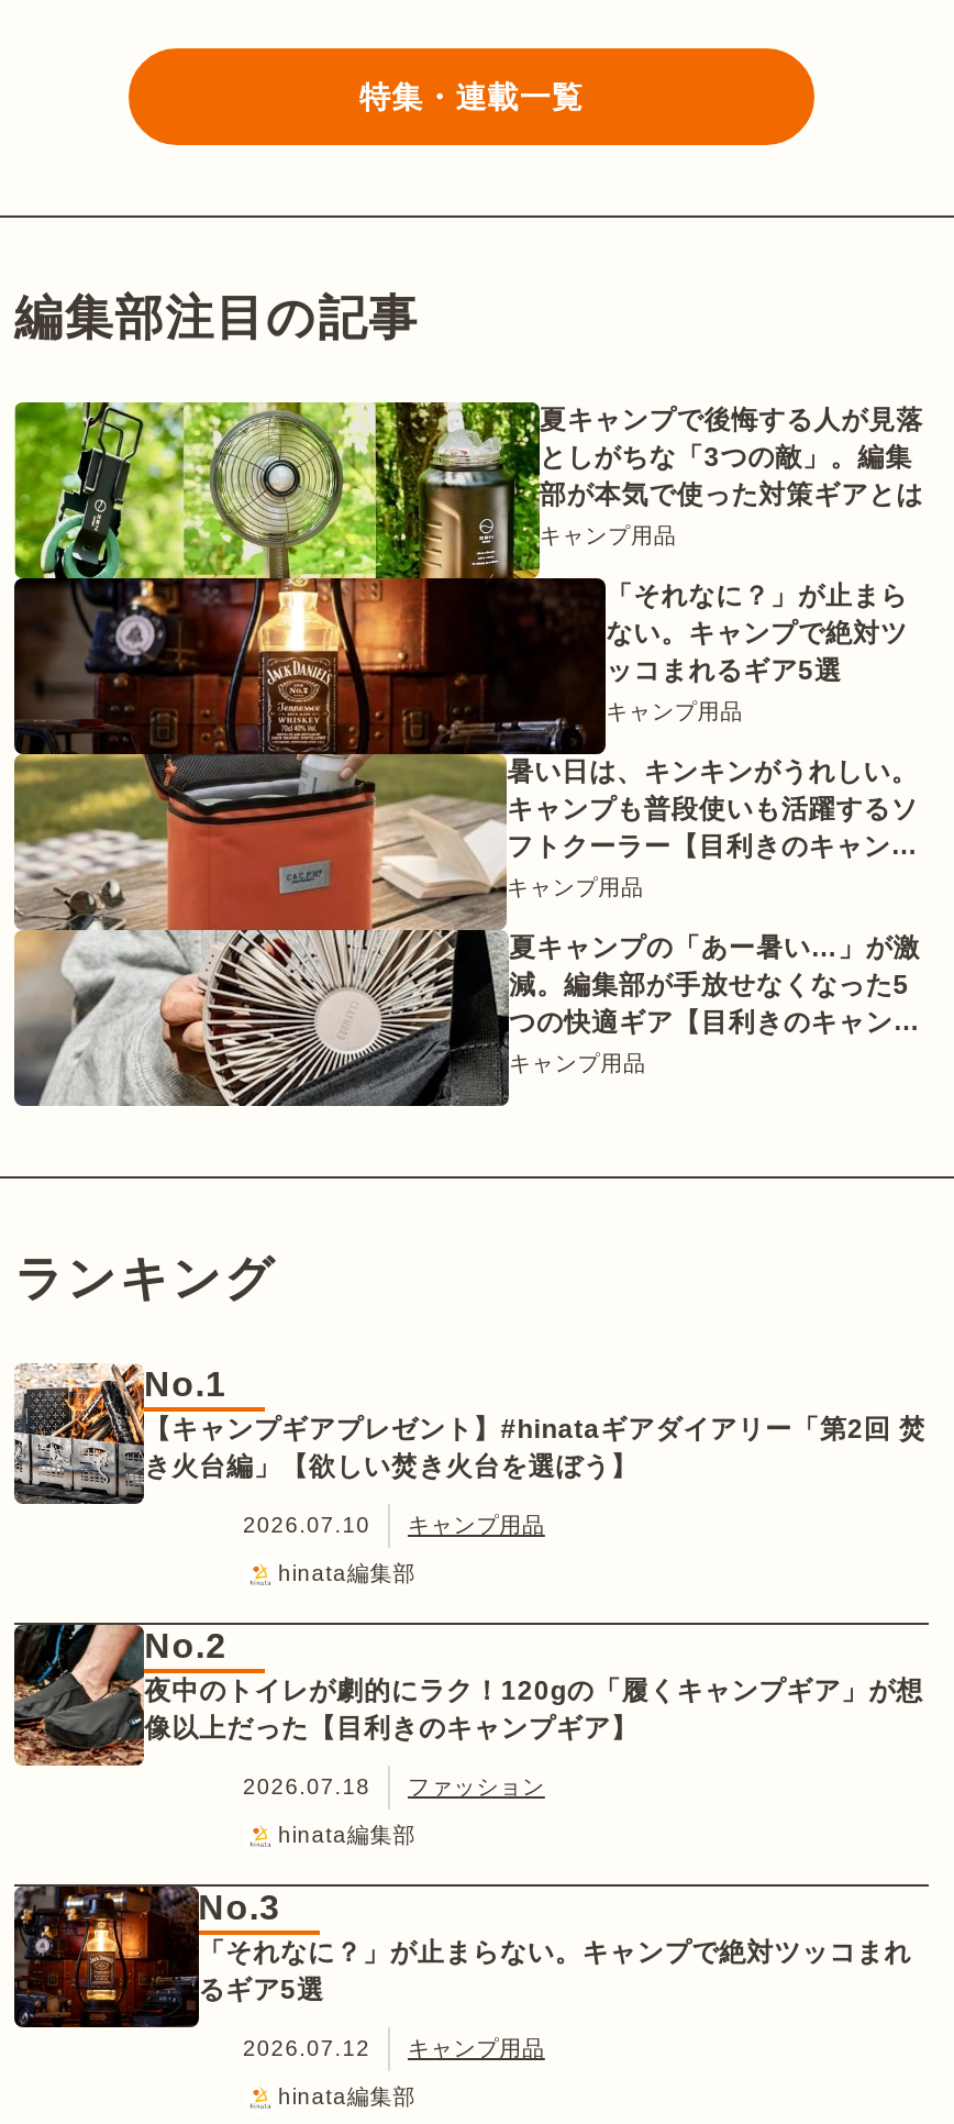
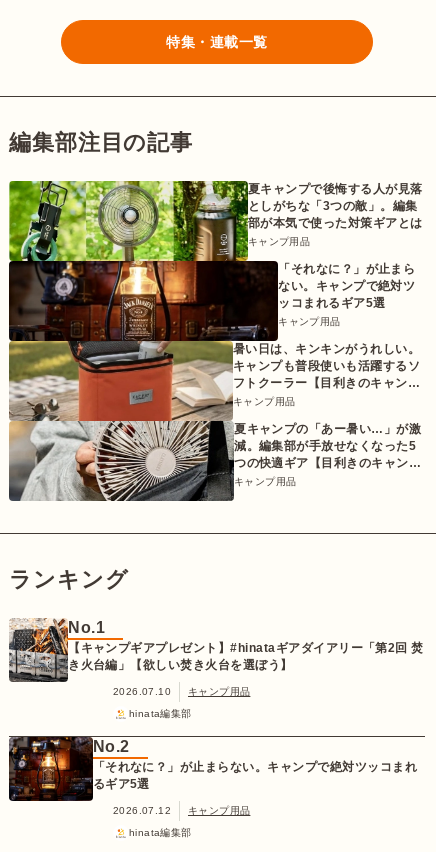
[12,1623,923,1925] [image] | 夜中のトイレが劇的にラク！120gの「履くキャンプギア」が想 | 像以上だった【目利きのキャンプギア】 | 2026.07.18 | ファッション | hinata編集部 | No.3 -> none

